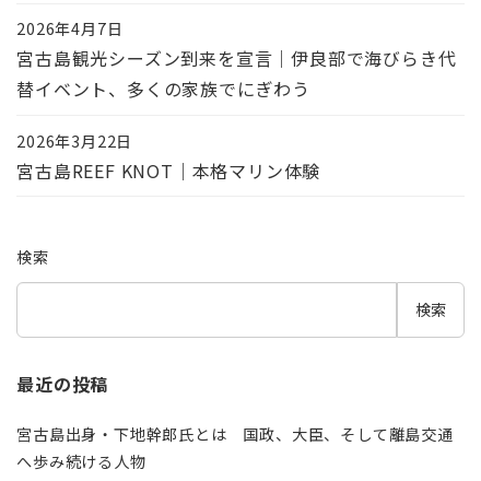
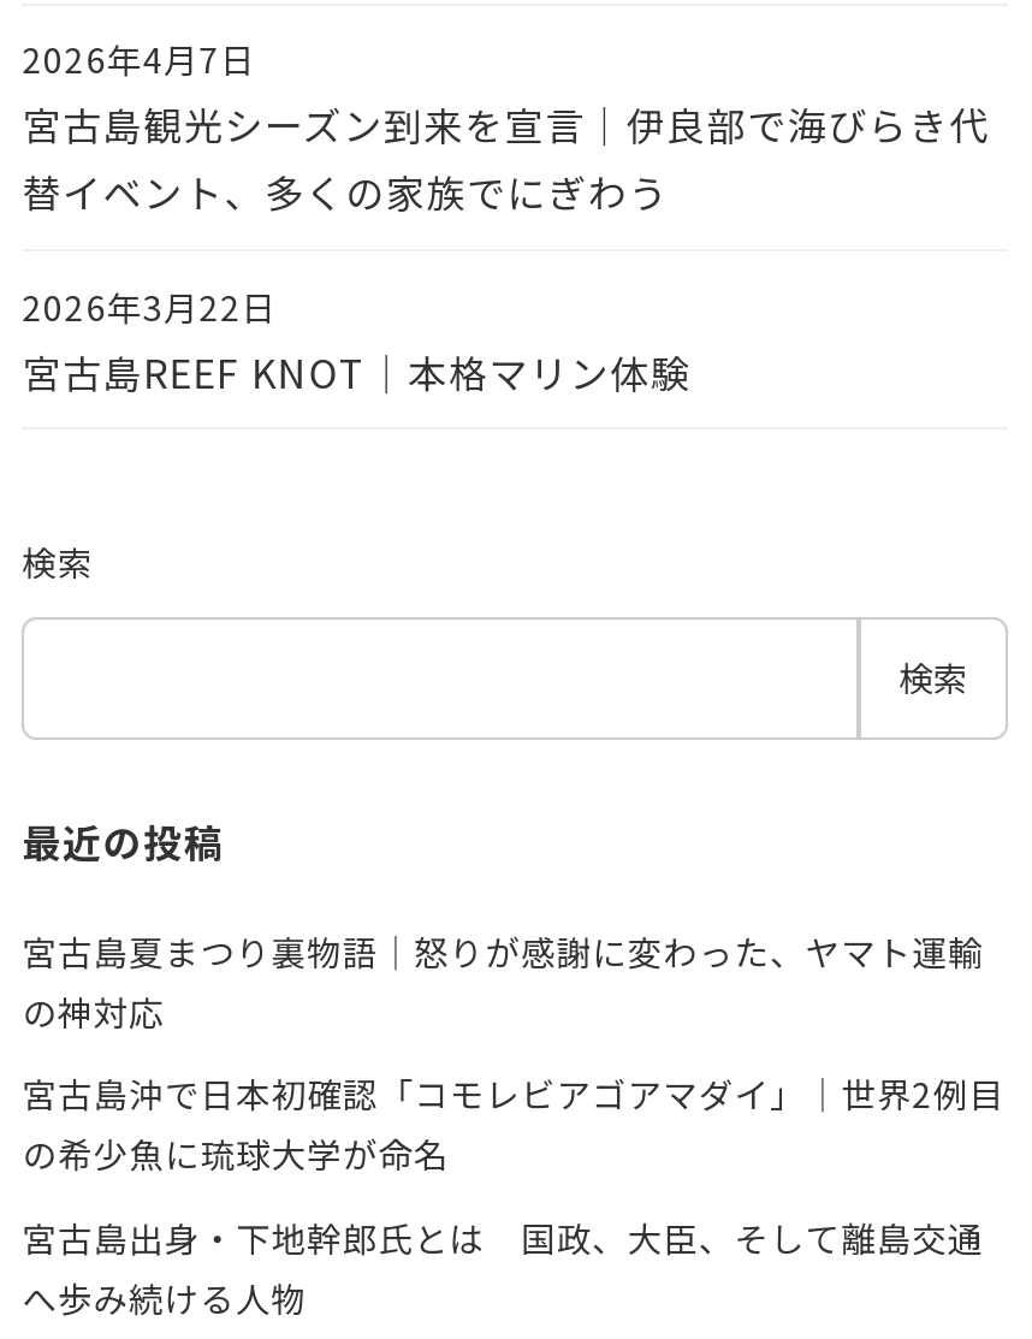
none -> [22,927,1005,1178] 宮古島夏まつり裏物語｜怒りが感謝に変わった、ヤマト運輸 | の神対応 | 宮古島沖で日本初確認「コモレビアゴアマダイ」｜世界2例目 | の希少魚に琉球大学が命名

